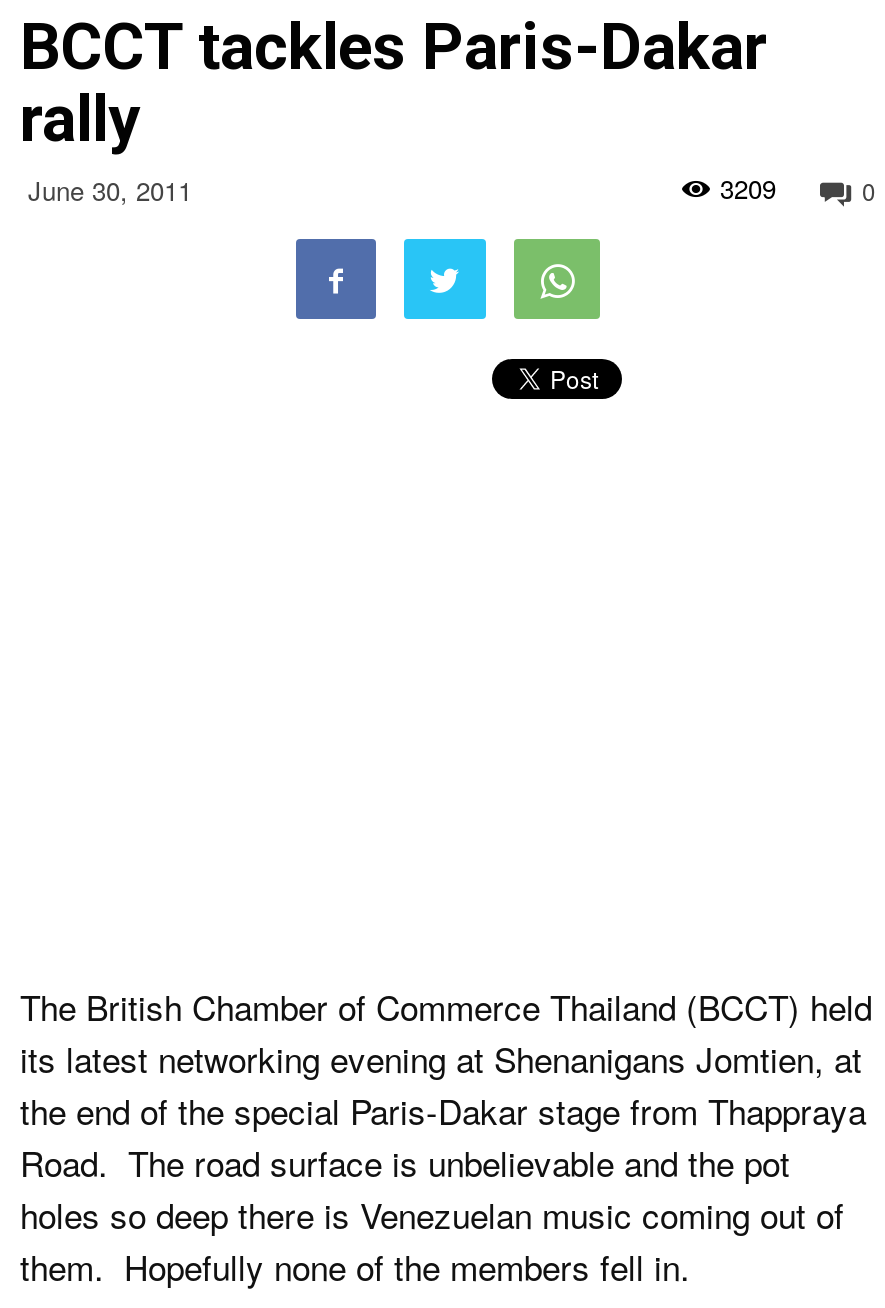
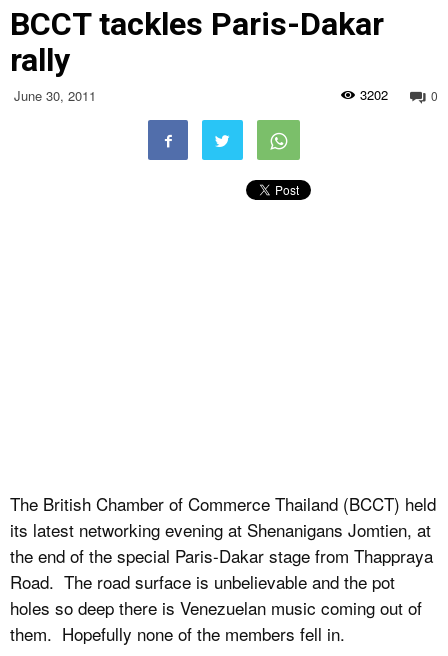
[720,169,776,207] 3209 -> [360,85,388,104] 3202

